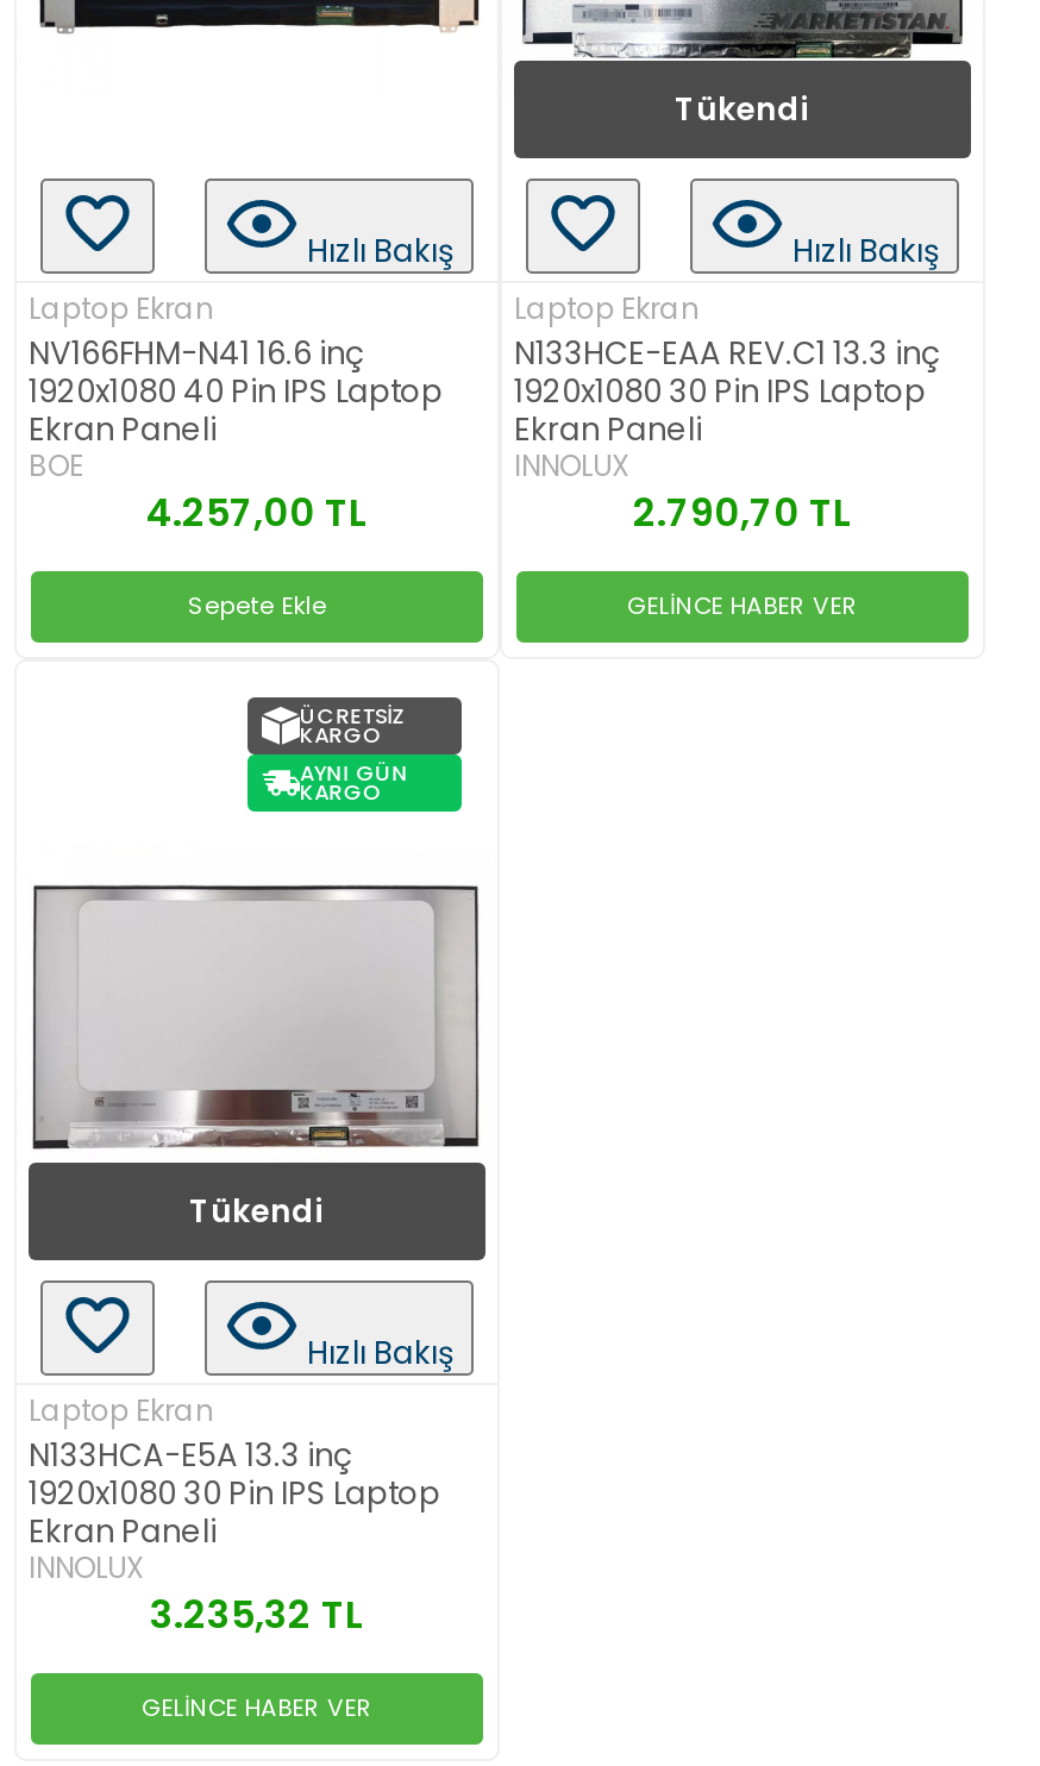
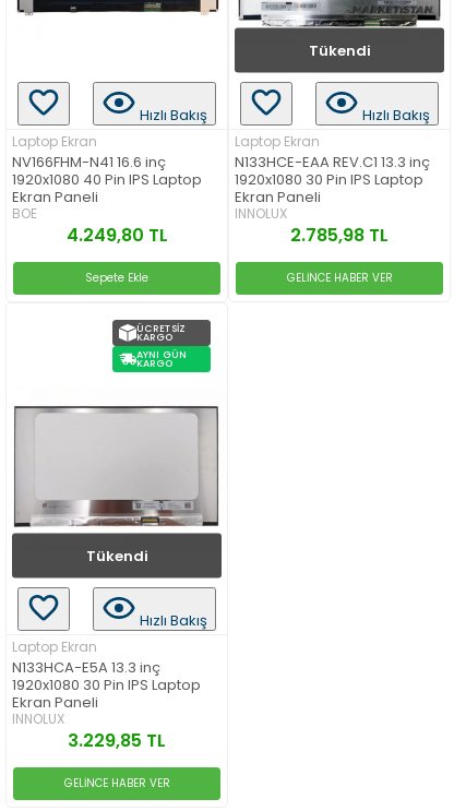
[146,486,368,540] 4.257,00 TL -> [66,223,168,248] 4.249,80 TL
[633,486,852,540] 2.790,70 TL -> [290,223,389,248] 2.785,98 TL
[150,1587,364,1642] 3.235,32 TL -> [68,728,166,753] 3.229,85 TL

